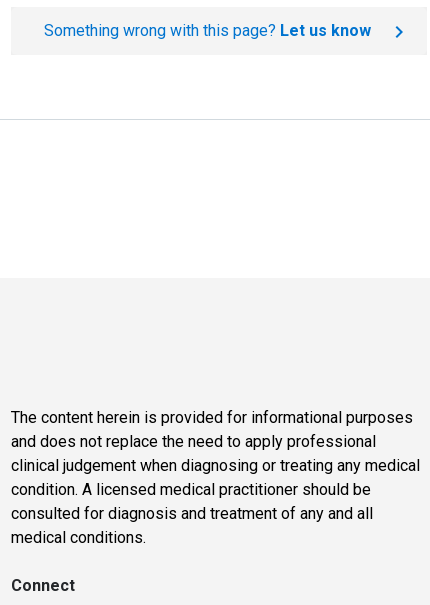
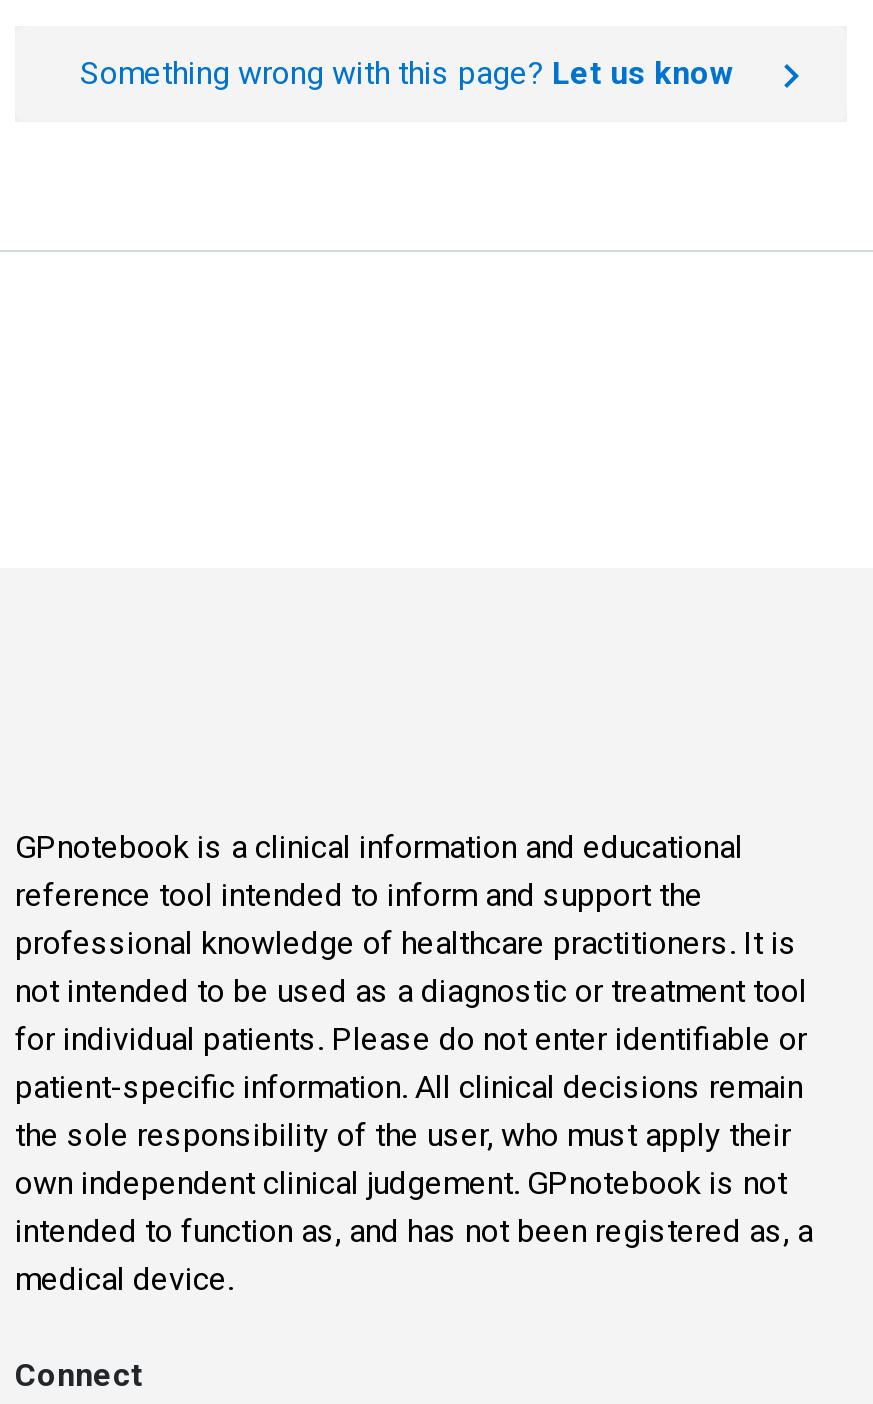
[11,408,420,547] The content herein is provided for informational purposes | and does not replace the need to apply professional | clinical judgement when diagnosing or treating any medical | condition. A licensed medical practitioner should be | consulted for diagnosis and treatment of any and all | medical conditions. -> [15,828,813,1298] GPnotebook is a clinical information and educational | reference tool intended to inform and support the | professional knowledge of healthcare practitioners. It is | not intended to be used as a diagnostic or treatment tool | for individual patients. Please do not enter identifiable or | patient-specific information. All clinical decisions remain | the sole responsibility of the user, who must apply their | own independent clinical judgement. GPnotebook is not | intended to function as, and has not been registered as, a | medical device.

